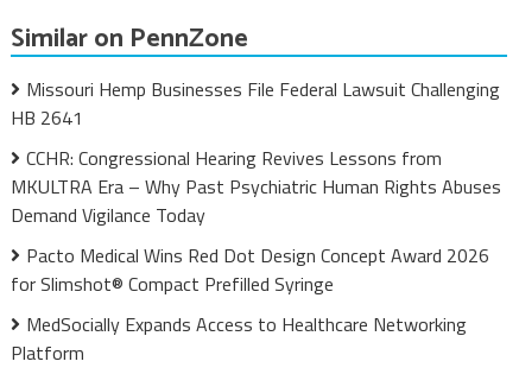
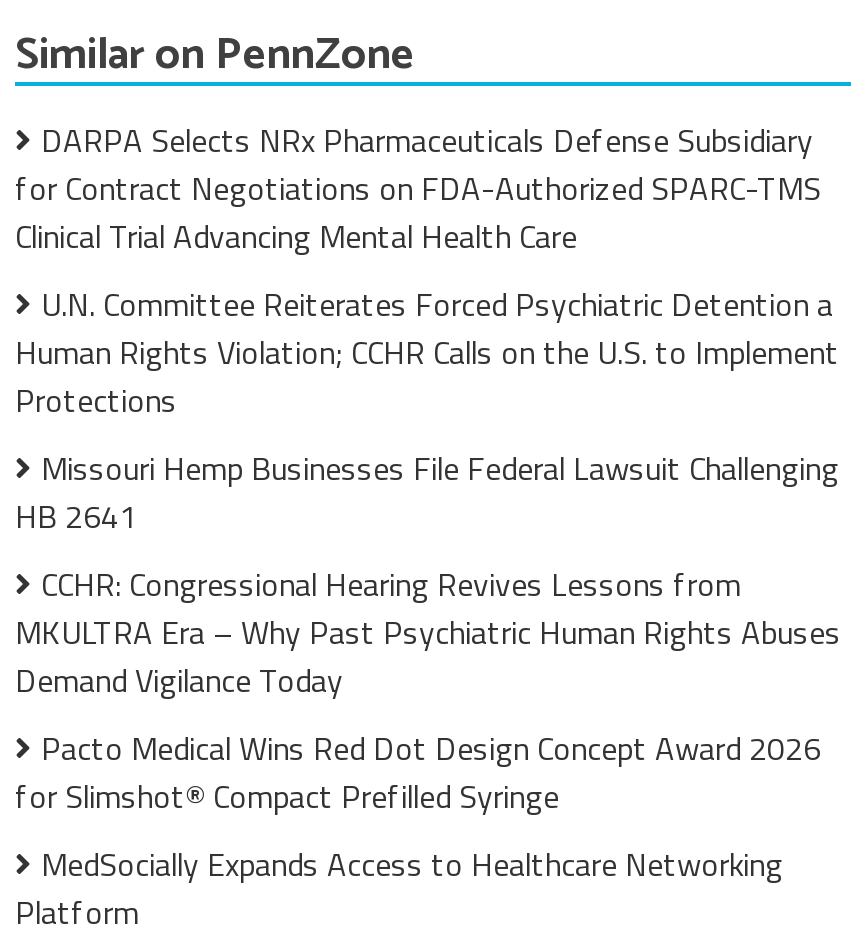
none -> [15,116,839,424] DARPA Selects NRx Pharmaceuticals Defense Subsidiary | for Contract Negotiations on FDA-Authorized SPARC-TMS | Clinical Trial Advancing Mental Health Care | U.N. Committee Reiterates Forced Psychiatric Detention a | Human Rights Violation; CCHR Calls on the U.S. to Implement | Protections

